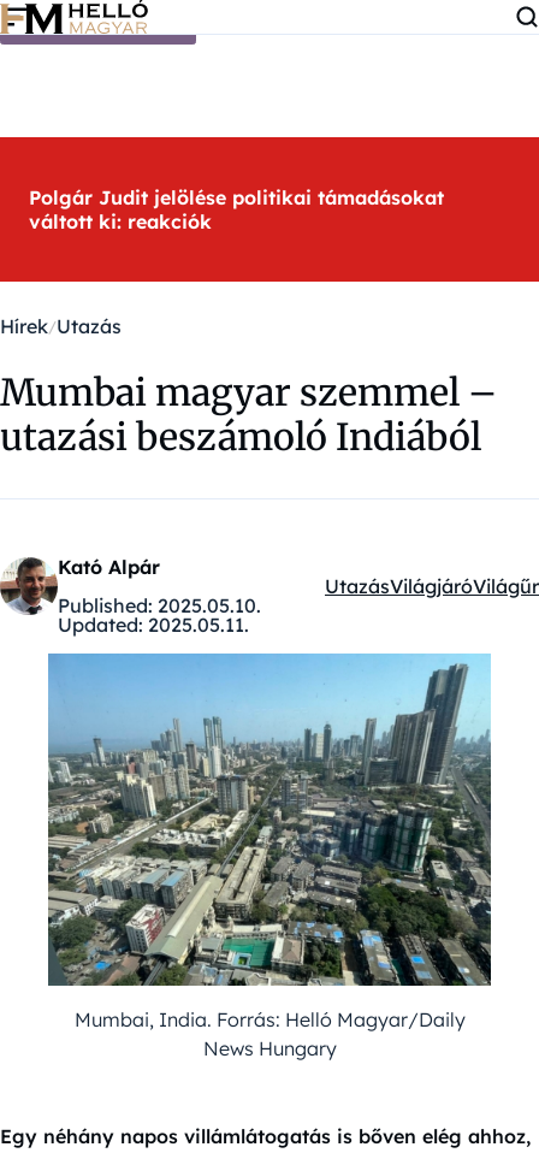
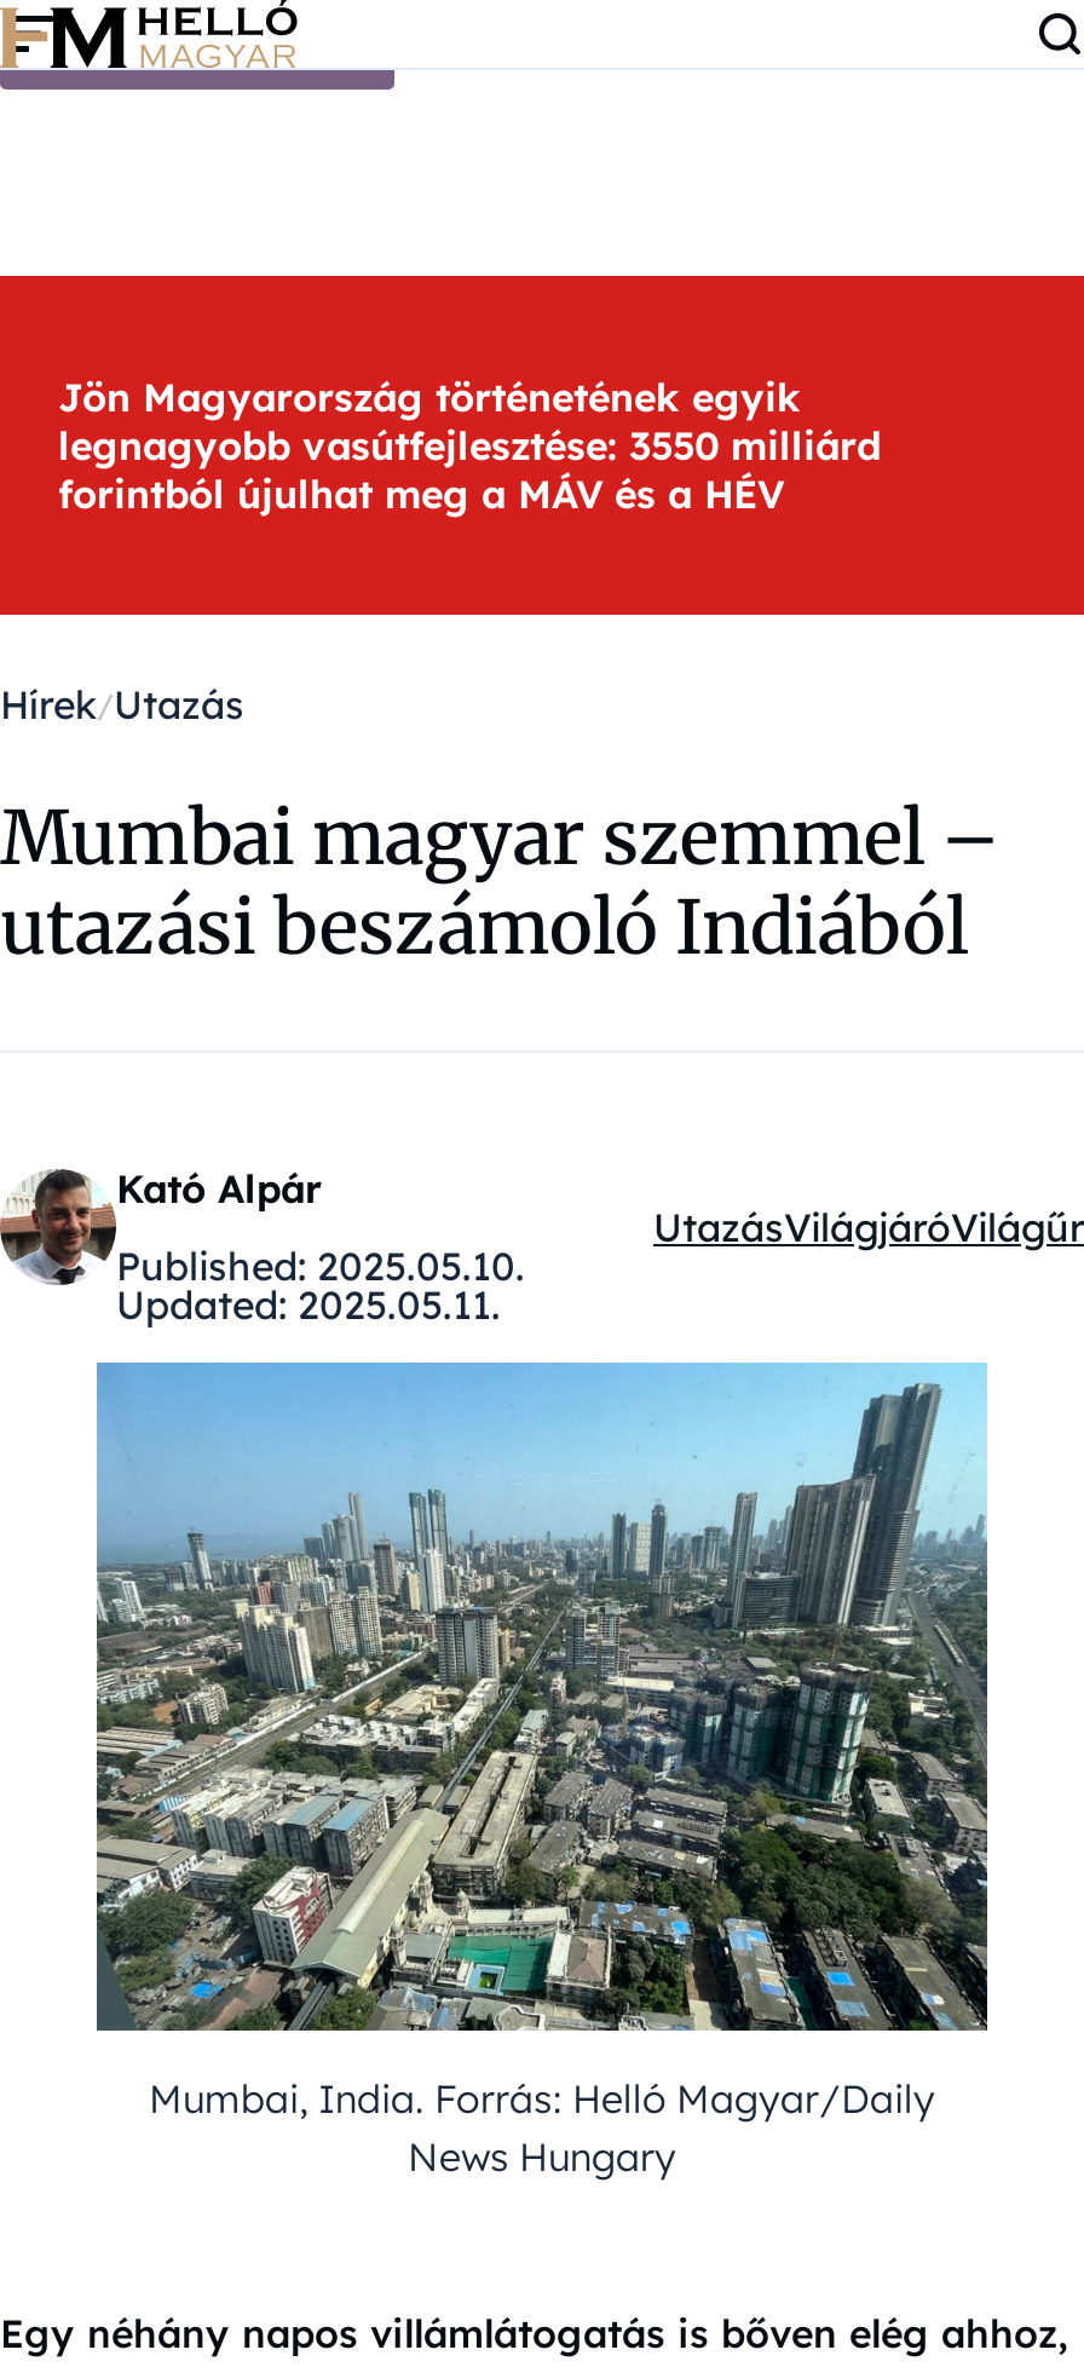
[29,185,444,233] Polgár Judit jelölése politikai támadásokat | váltott ki: reakciók -> [58,373,881,518] Jön Magyarország történetének egyik | legnagyobb vasútfejlesztése: 3550 milliárd | forintból újulhat meg a MÁV és a HÉV

